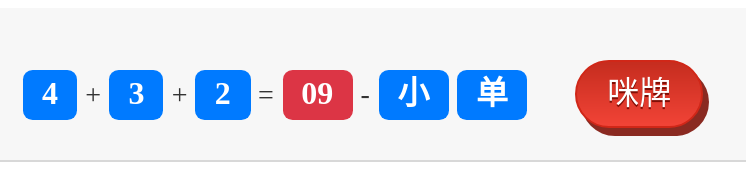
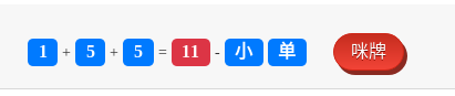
[42,76,58,110] 4 -> [38,42,47,61] 1
[128,76,144,110] 3 -> [86,42,95,61] 5
[215,76,231,110] 2 -> [134,42,143,61] 5
[301,76,333,110] 09 -> [182,42,199,61] 11

